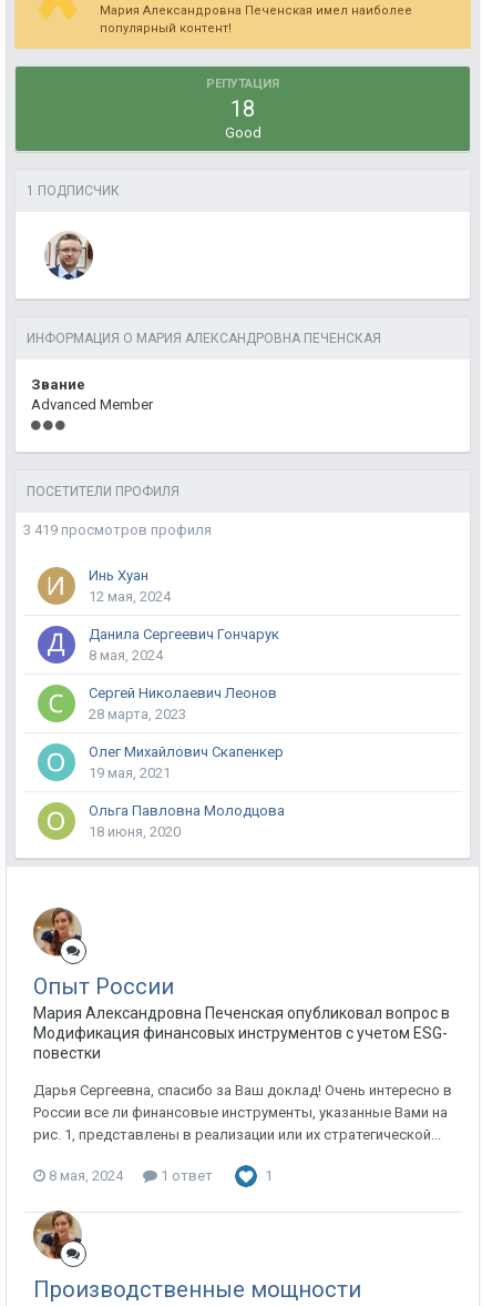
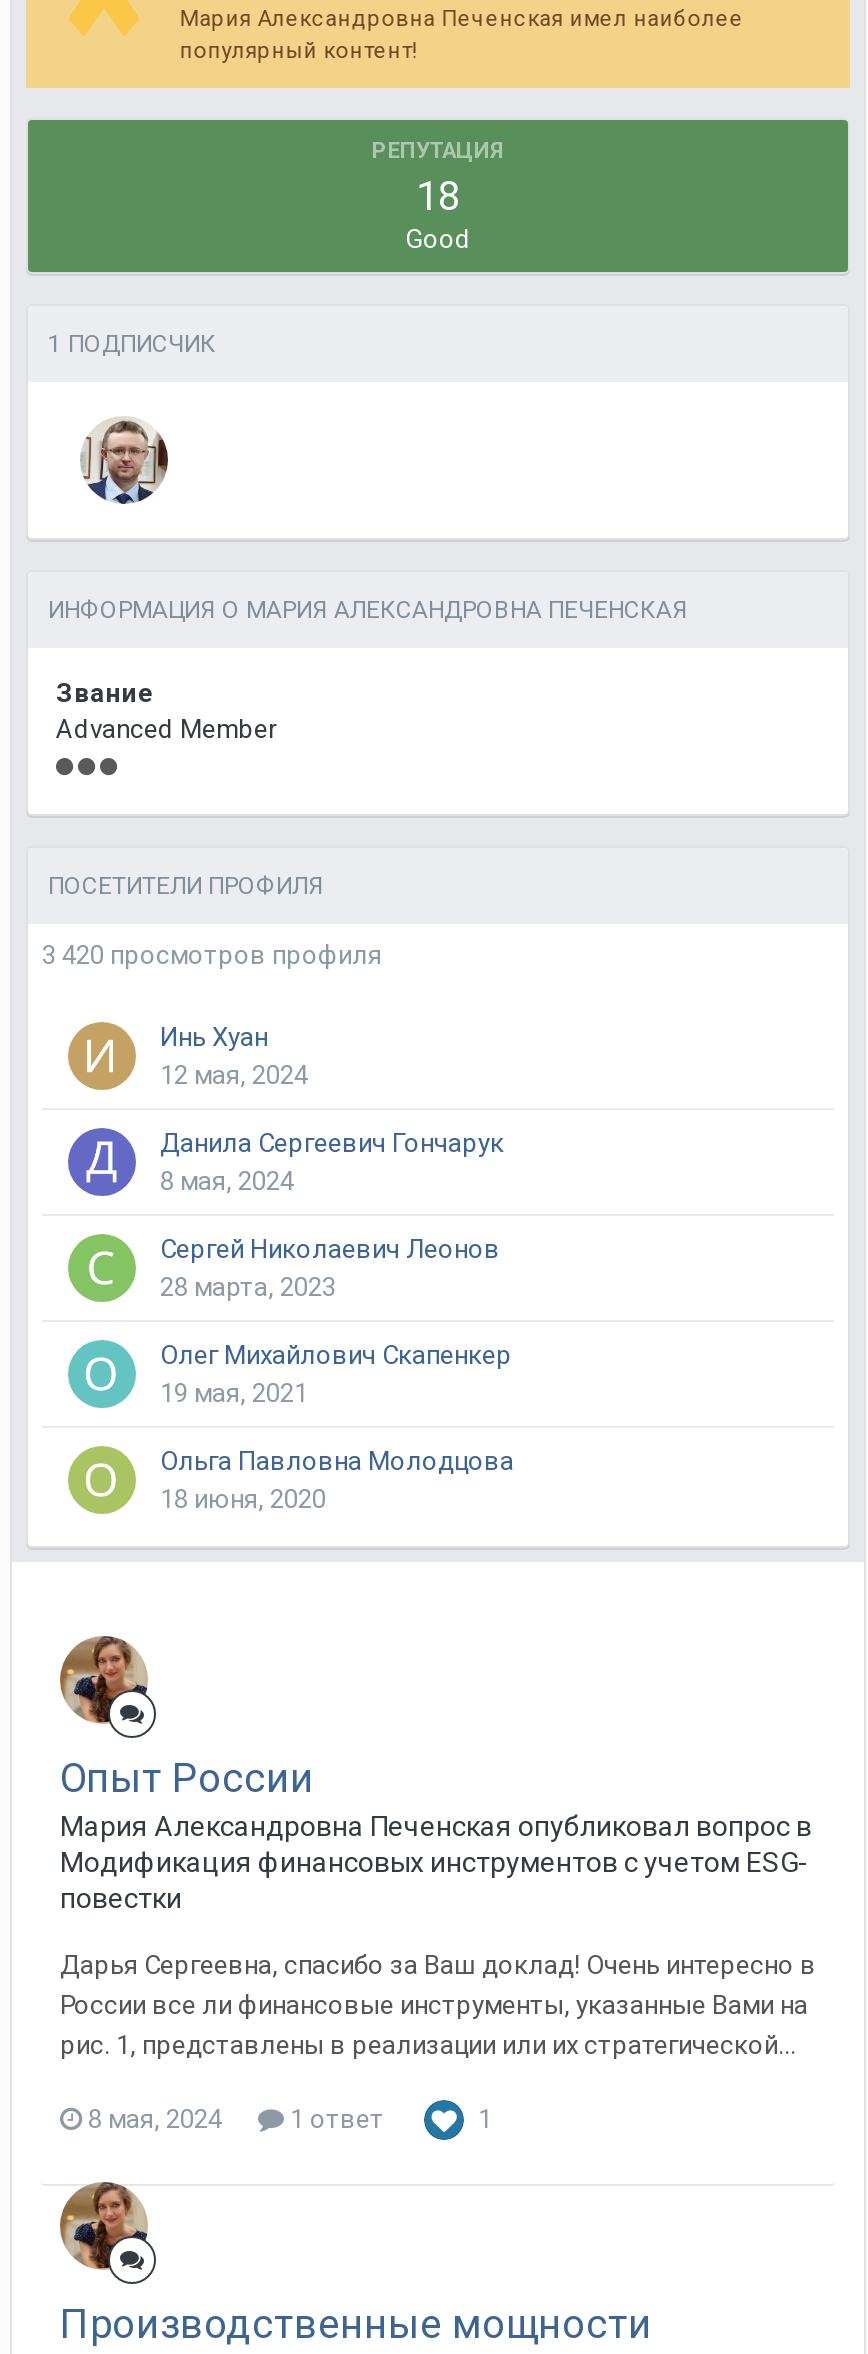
[23,522,212,538] 3 419 просмотров профиля -> [42,940,382,970] 3 420 просмотров профиля

